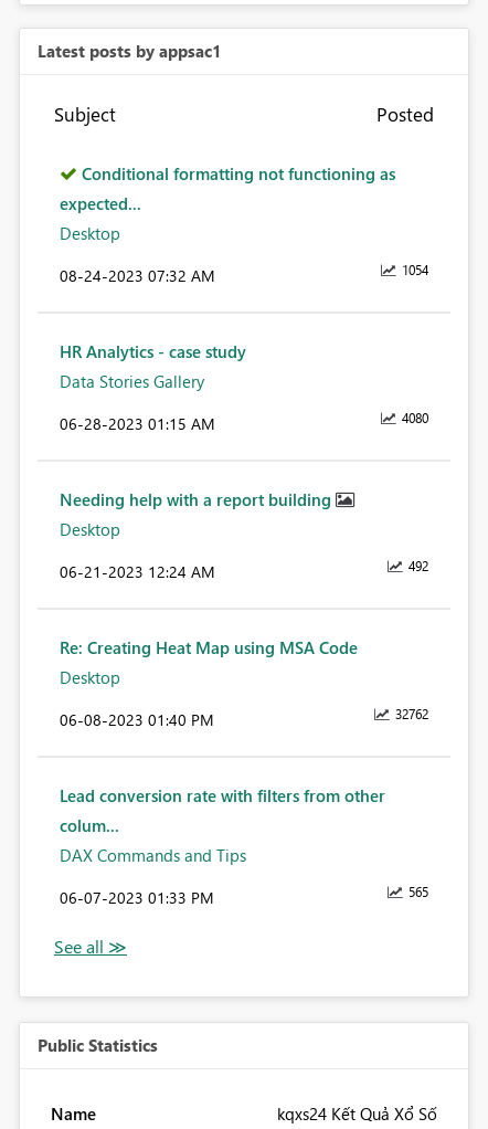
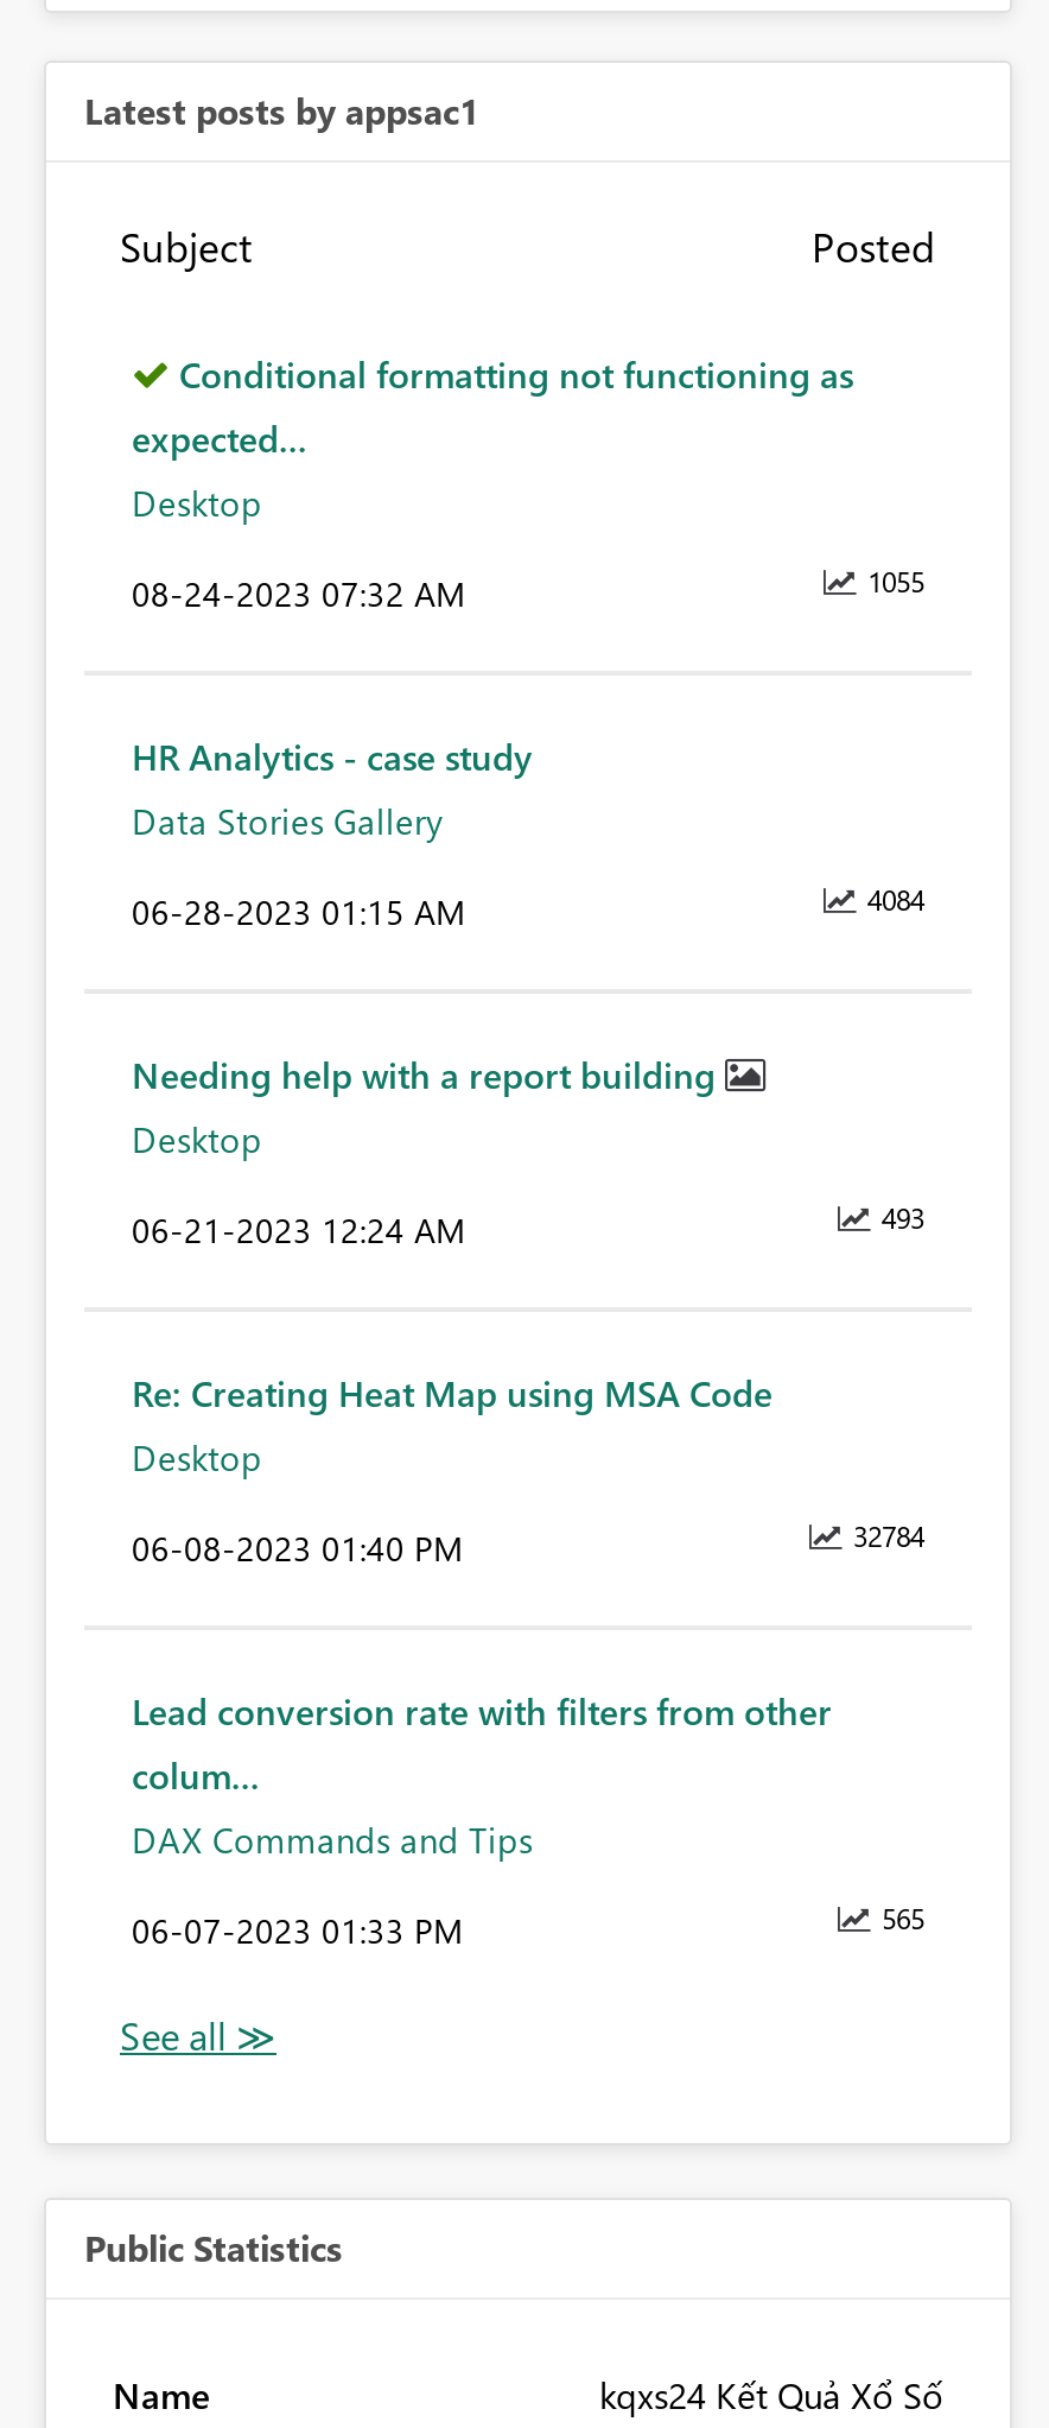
[399,261,428,279] 1054 -> [860,563,924,601] 1055
[399,409,428,427] 4080 -> [860,881,924,919] 4084
[405,557,428,575] 492 -> [875,1199,924,1237] 493
[392,705,428,723] 32762 -> [846,1517,924,1555] 32784

